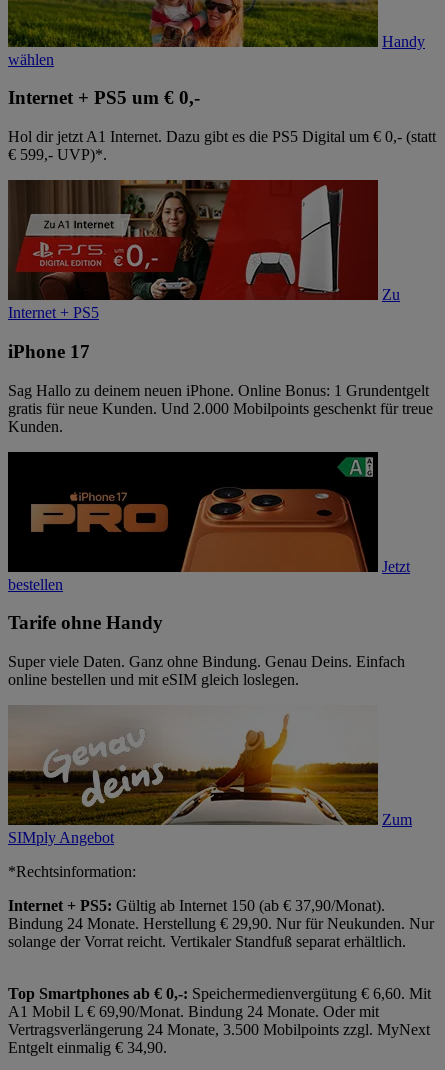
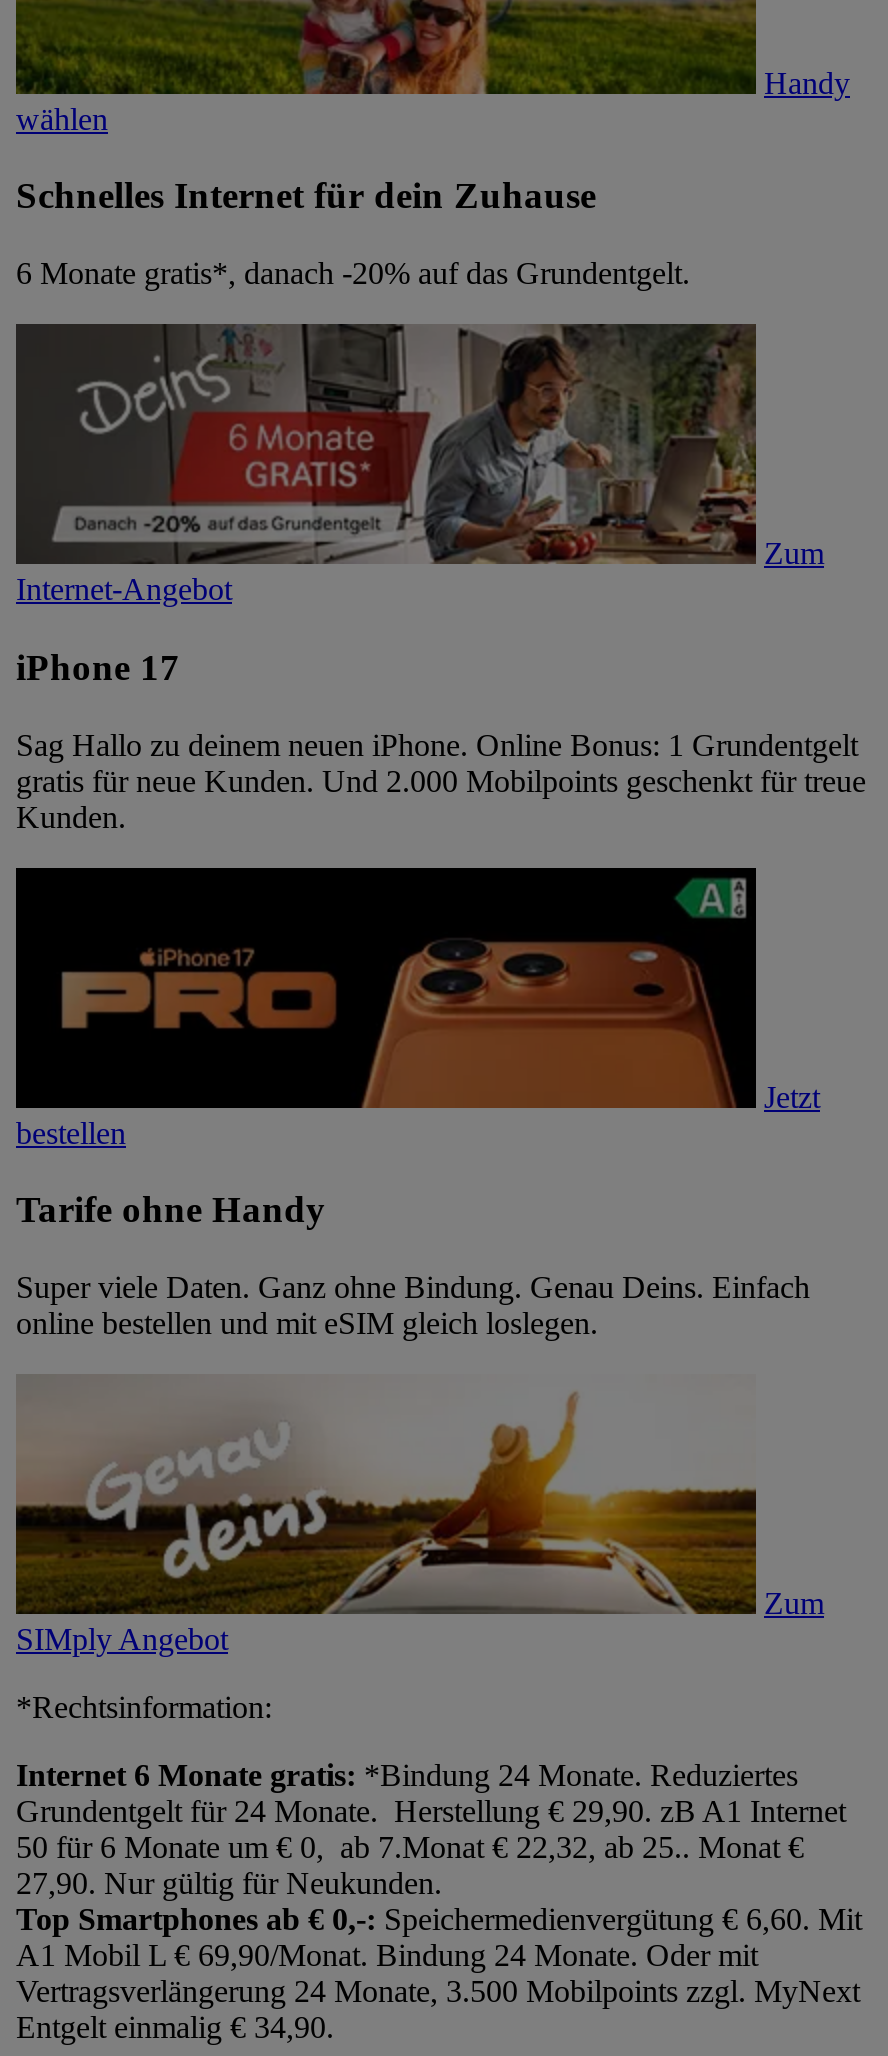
[8,87,200,108] Internet + PS5 um € 0,- -> [16,175,596,217] Schnelles Internet für dein Zuhause
[8,128,436,163] Hol dir jetzt A1 Internet. Dazu gibt es die PS5 Digital um € 0,- (statt | € 599,- UVP)*. -> [16,256,690,290] 6 Monate gratis*, danach -20% auf das Grundentgelt.
[8,179,400,321] [image] | Zu | Internet + PS5 -> [16,322,824,606] [image] | Zum | Internet-Angebot
[8,897,434,950] Internet + PS5: Gültig ab Internet 150 (ab € 37,90/Monat). | Bindung 24 Monate. Herstellung € 29,90. Nur für Neukunden. Nur | solange der Vorrat reicht. Vertikaler Standfuß separat erhältlich. -> [16,1758,846,1900] Internet 6 Monate gratis: *Bindung 24 Monate. Reduziertes | Grundentgelt für 24 Monate. Herstellung € 29,90. zB A1 Internet | 50 für 6 Monate um € 0, ab 7.Monat € 22,32, ab 25.. Monat € | 27,90. Nur gültig für Neukunden.

